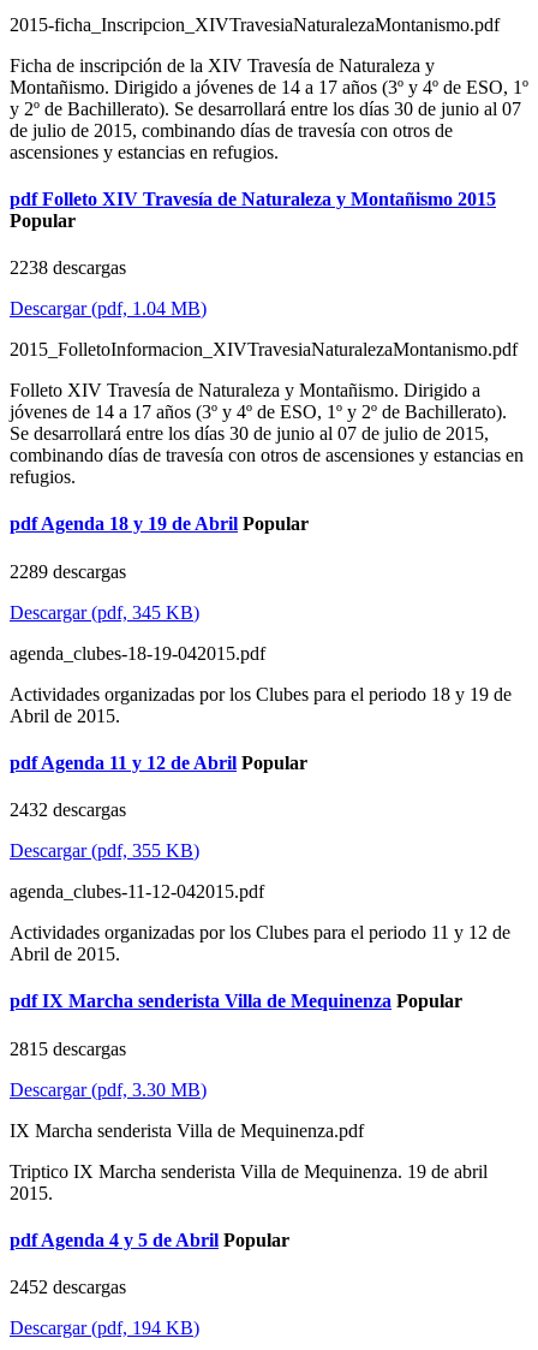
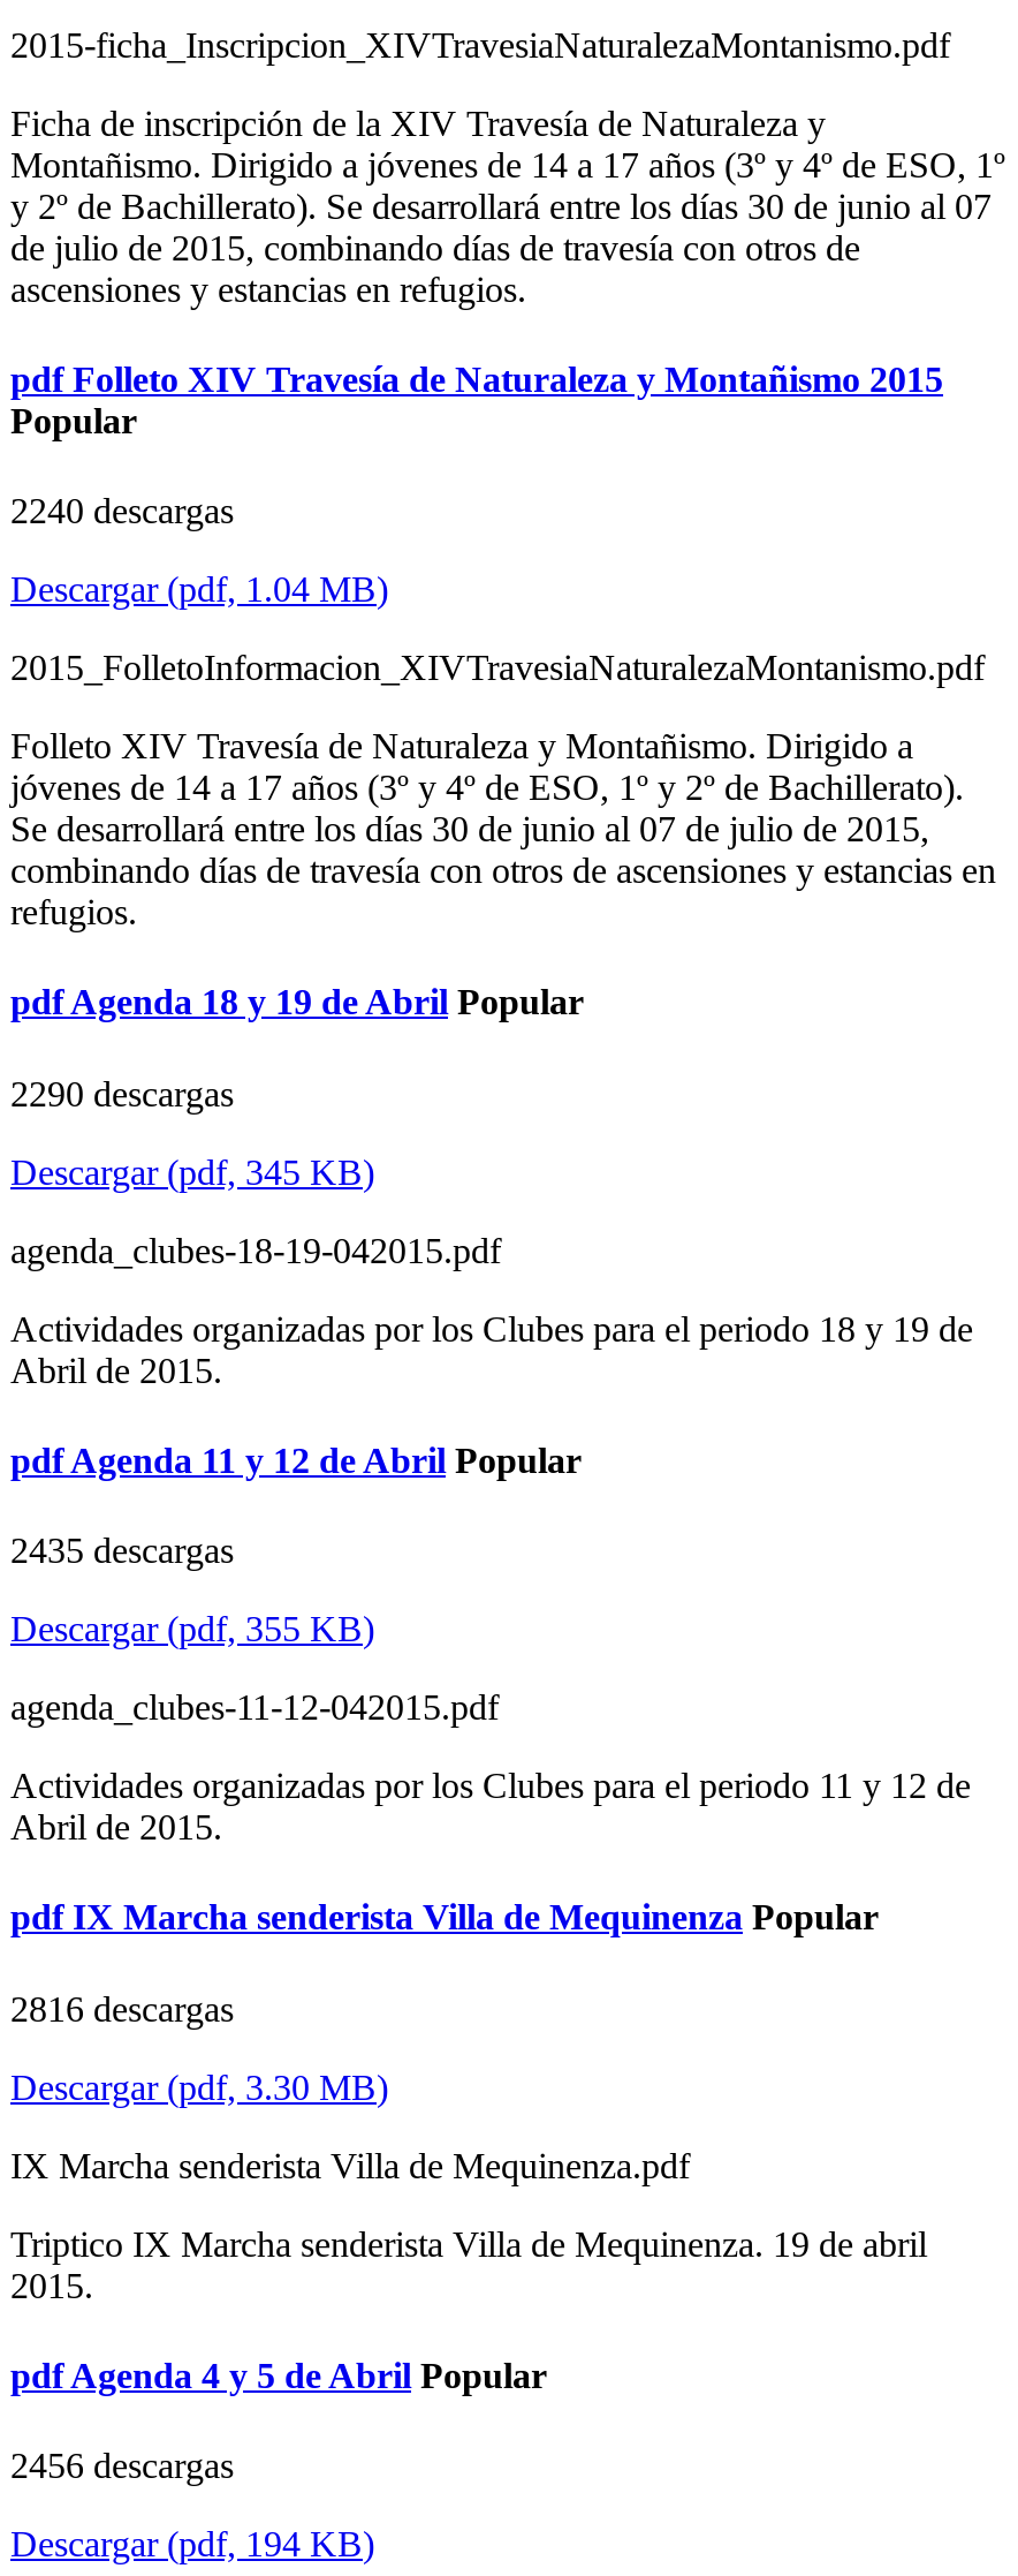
[10,257,126,278] 2238 descargas -> [10,491,234,530] 2240 descargas
[10,561,126,581] 2289 descargas -> [10,1073,234,1112] 2290 descargas
[10,800,126,820] 2432 descargas -> [10,1531,234,1570] 2435 descargas
[10,1038,126,1059] 2815 descargas -> [10,1989,234,2028] 2816 descargas
[10,1277,126,1297] 2452 descargas -> [10,2446,234,2485] 2456 descargas

